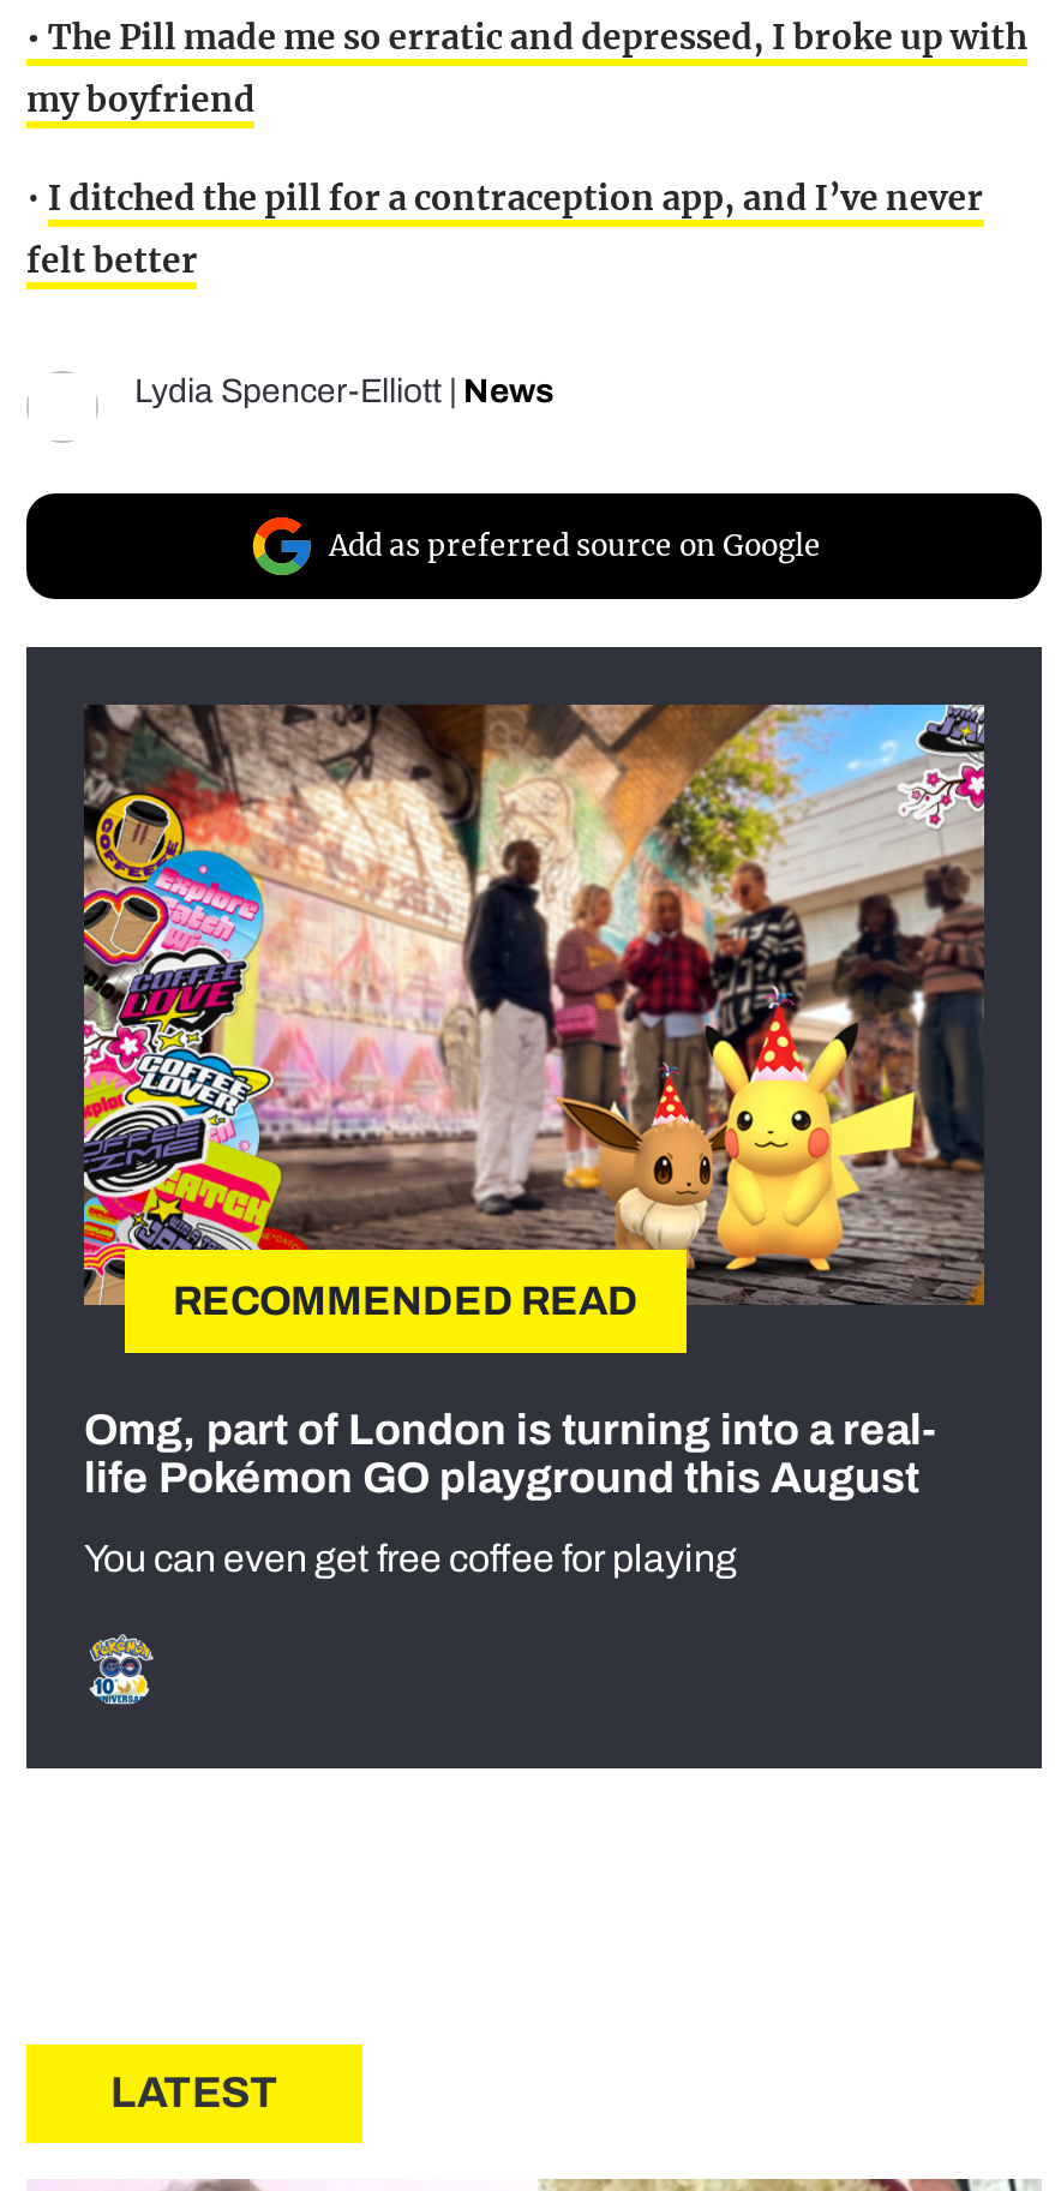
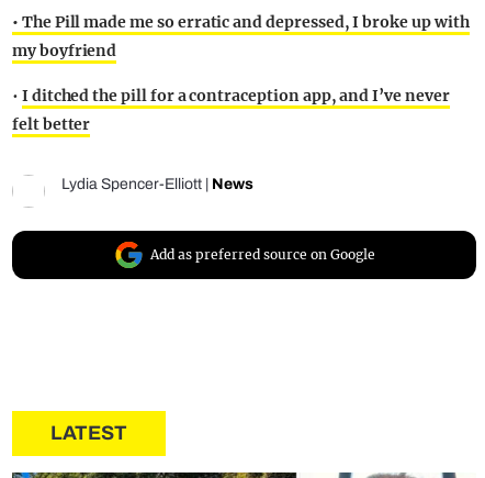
[24,645,1044,1771] [image] | RECOMMENDED READ | Omg, part of London is turning into a real- | life Pokémon GO playground this August | You can even get free coffee for playing -> none

